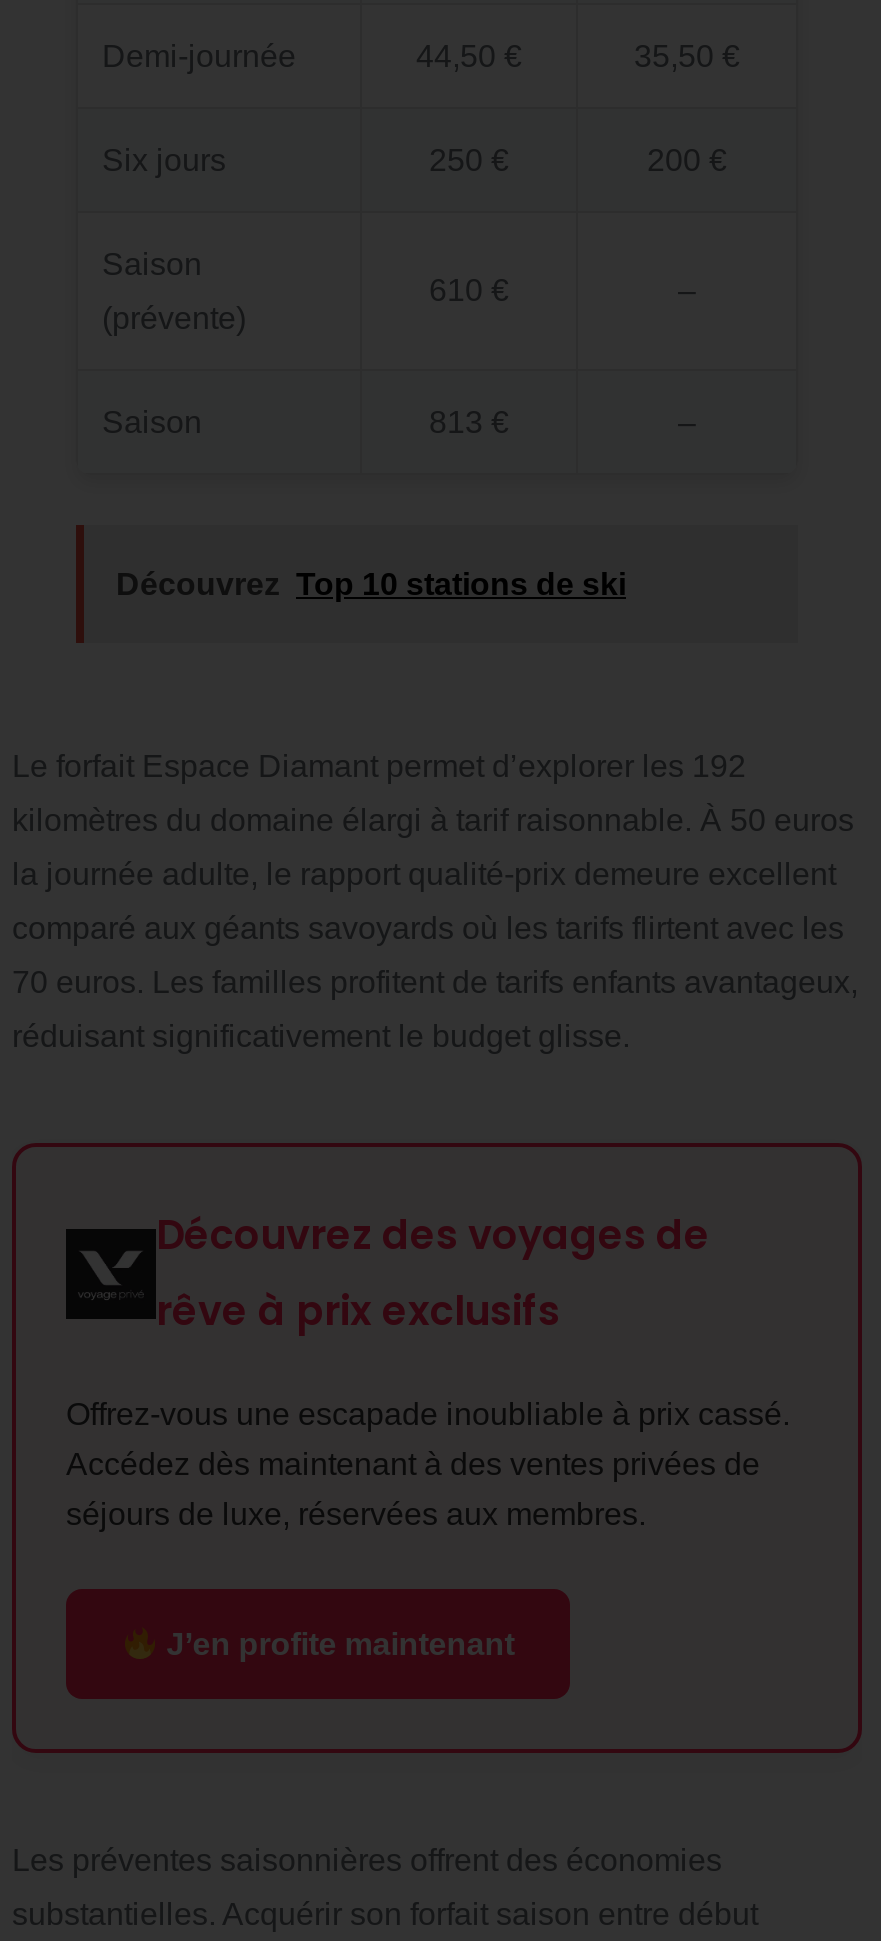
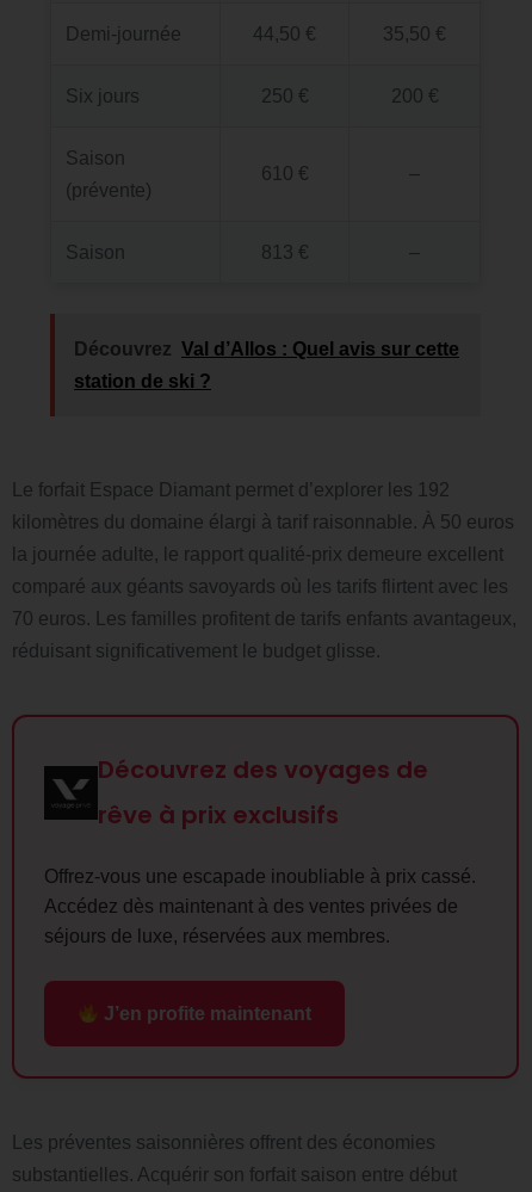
[116,567,626,601] Découvrez Top 10 stations de ski -> [74,339,459,392] Découvrez Val d’Allos : Quel avis sur cette | station de ski ?

